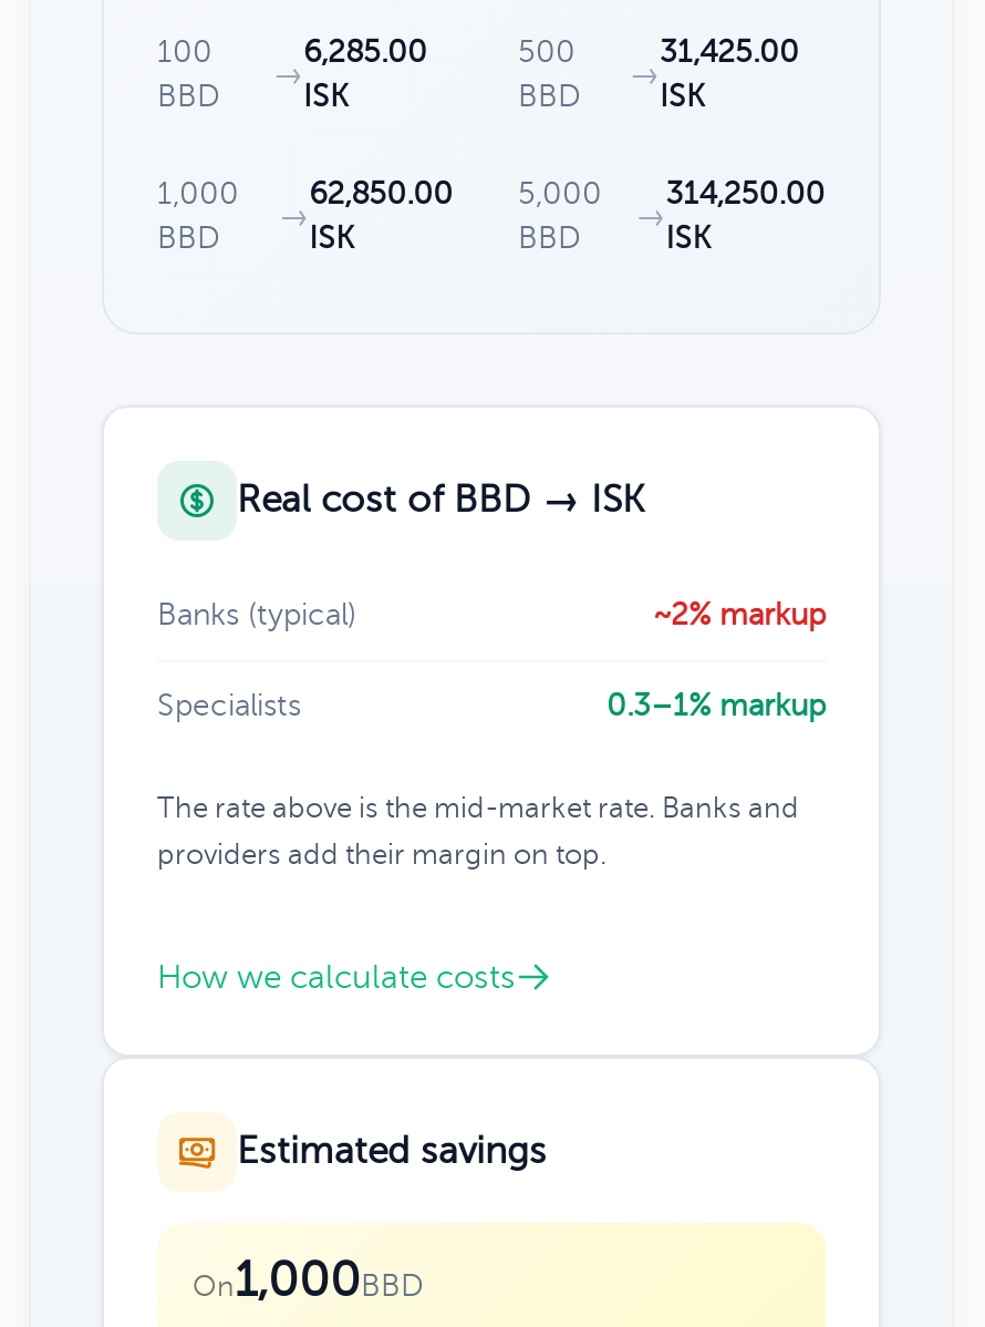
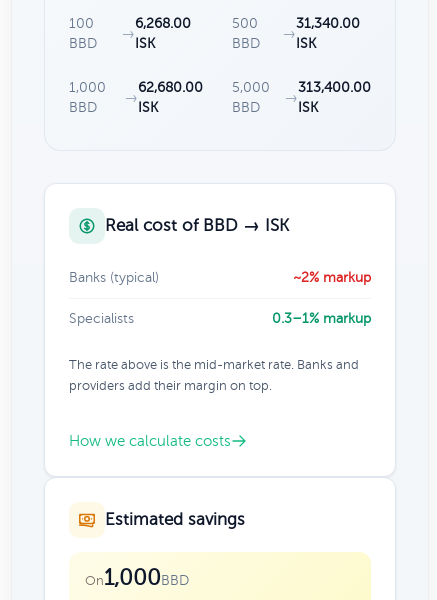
[303,35,427,68] 6,285.00 -> [135,16,191,31] 6,268.00
[660,35,799,68] 31,425.00 -> [296,16,360,31] 31,340.00
[309,176,453,210] 62,850.00 -> [138,80,203,95] 62,680.00
[666,176,825,210] 314,250.00 -> [298,80,371,95] 313,400.00

